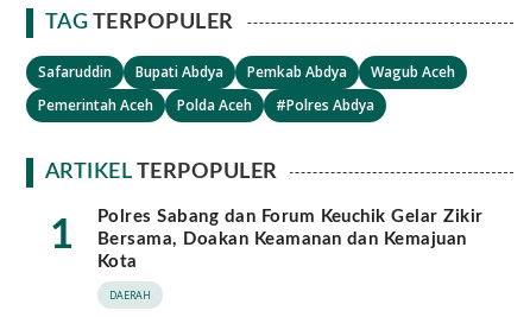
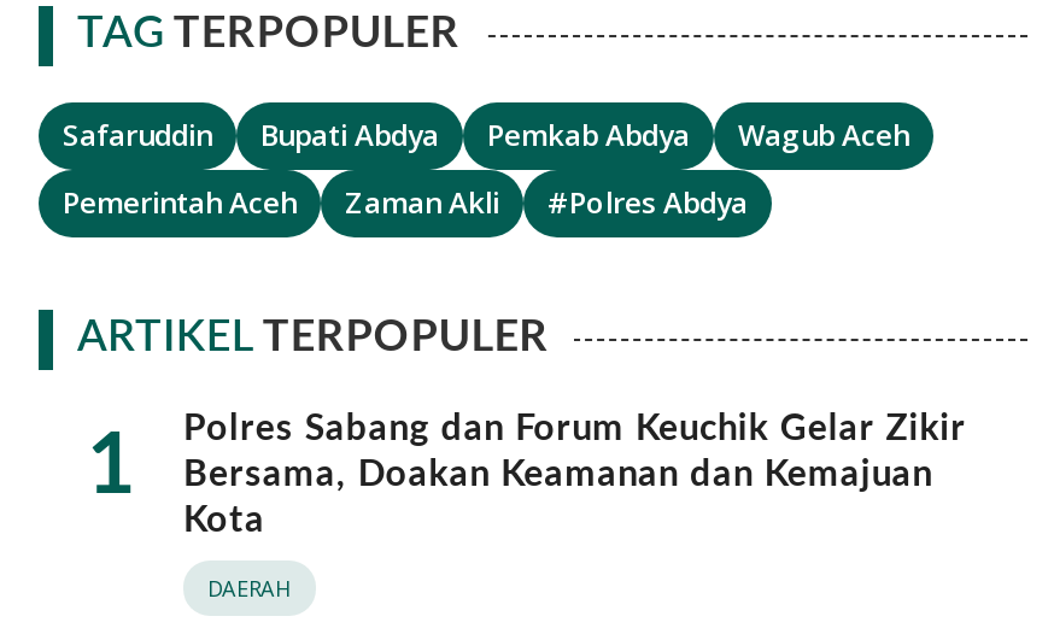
[177,95,252,115] Polda Aceh -> [345,181,499,222] Zaman Akli

